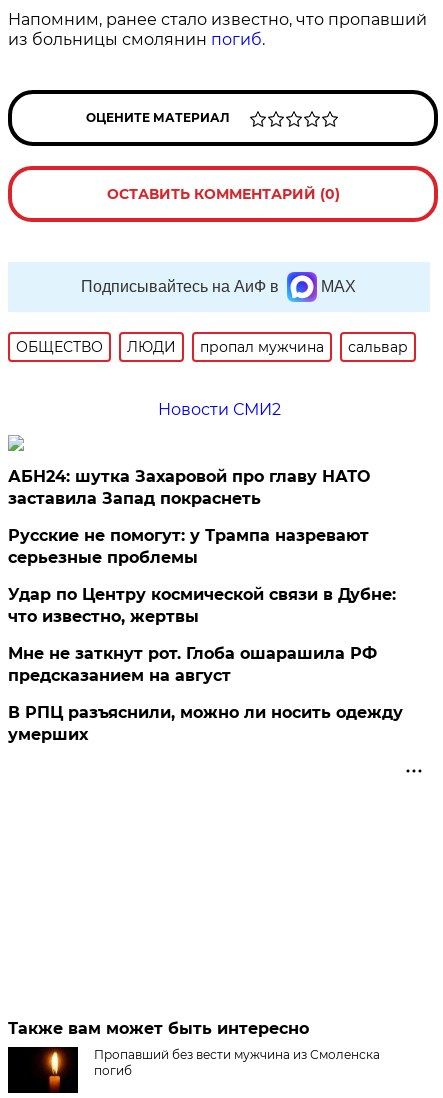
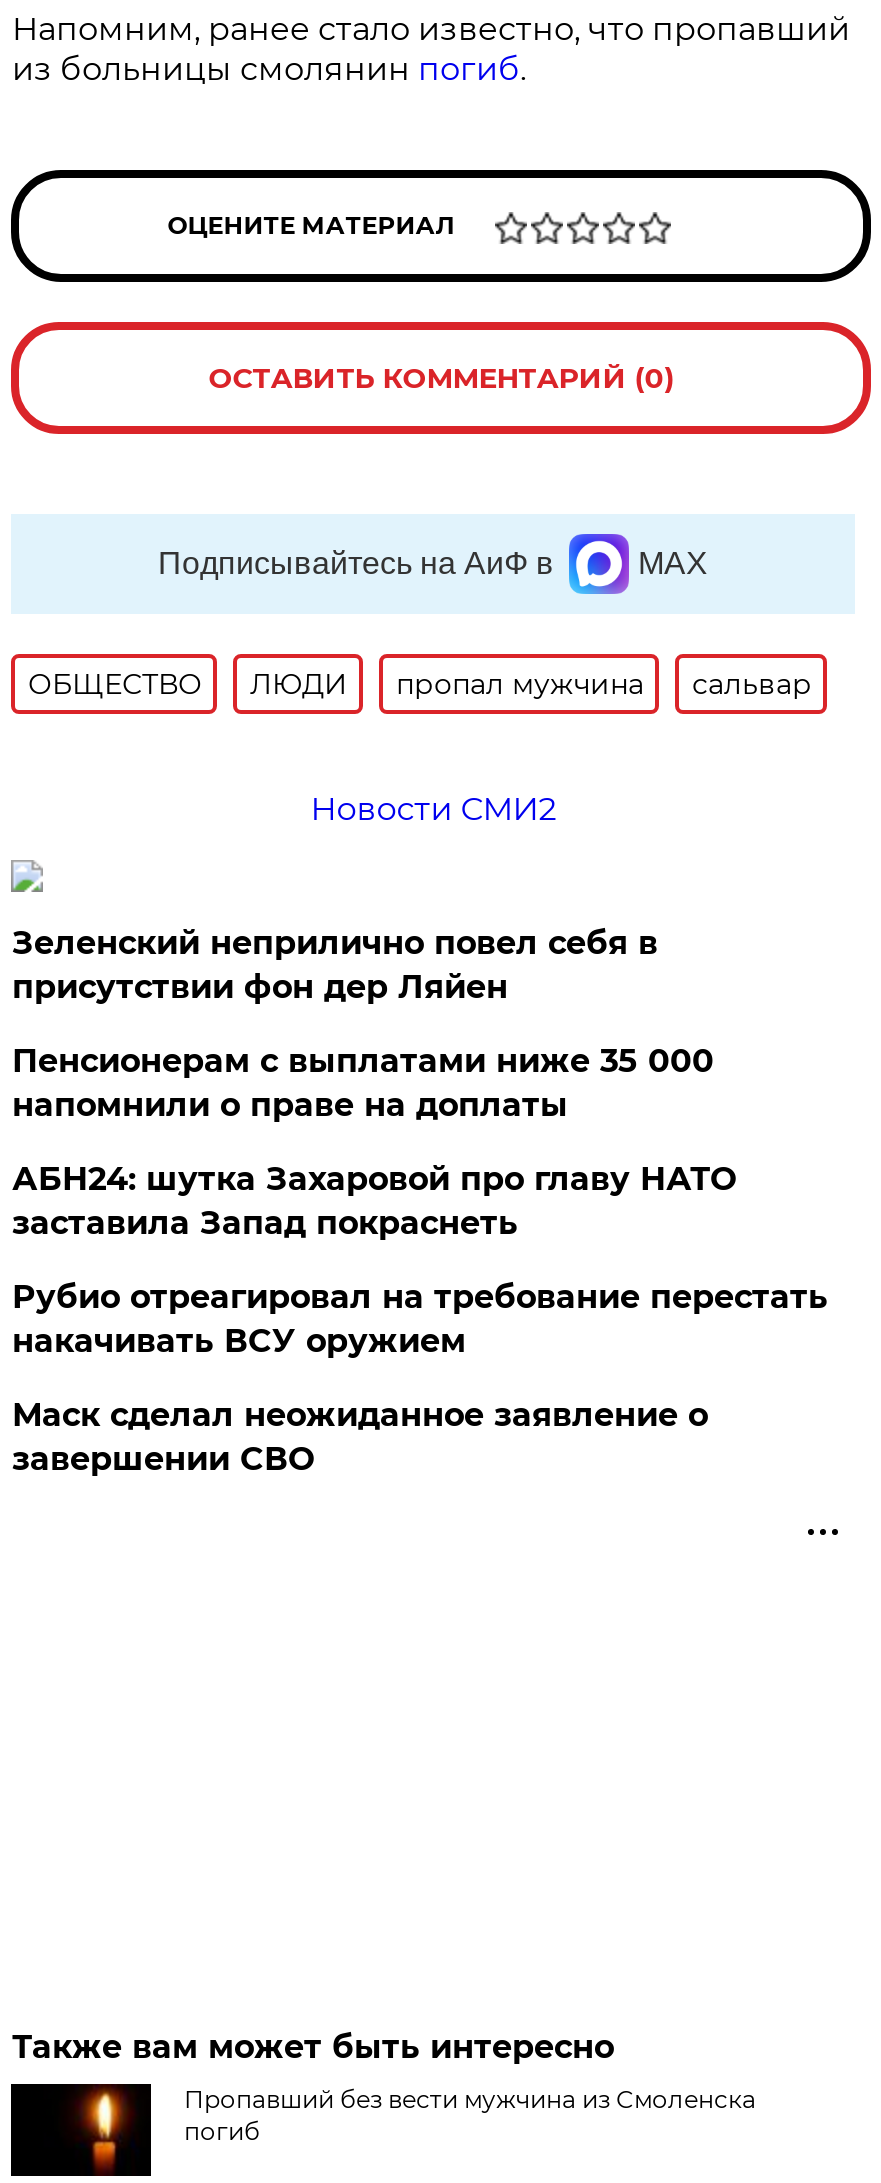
none -> [12,924,714,1124] Зеленский неприлично повел cебя в | присутствии фон дер Ляйен | Пенсионерам с выплатами ниже 35 000 | напомнили о праве на доплаты
moved [8,467,370,508] -> [12,1160,736,1242]: АБН24: шутка Захаровой про главу НАТО | заставила Запад покраснеть
[8,526,403,744] Русские не помогут: у Трампа назревают | серьезные проблемы | Удар по Центру космической связи в Дубне: | что известно, жертвы | Мне не заткнут рот. Глоба ошарашила РФ | предсказанием на август | В РПЦ разъяснили, можно ли носить одежду | умерших -> [12,1278,828,1478] Рубио отреагировал на требование перестать | накачивать ВСУ оружием | Маск сделал неожиданное заявление о | завершении СВО

